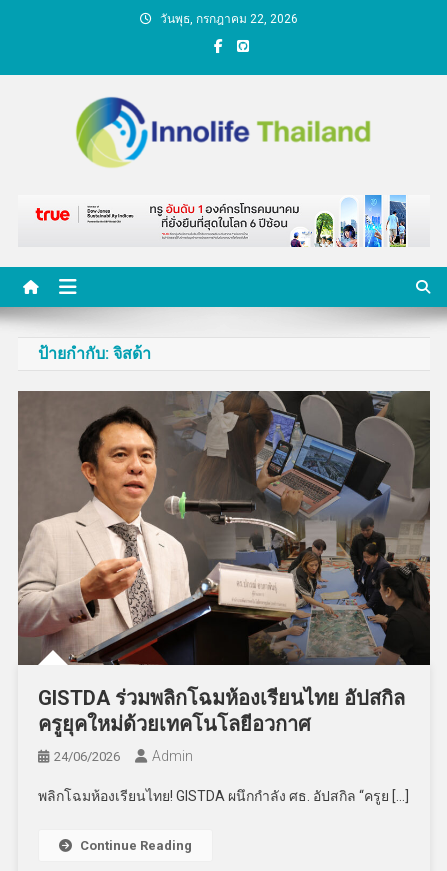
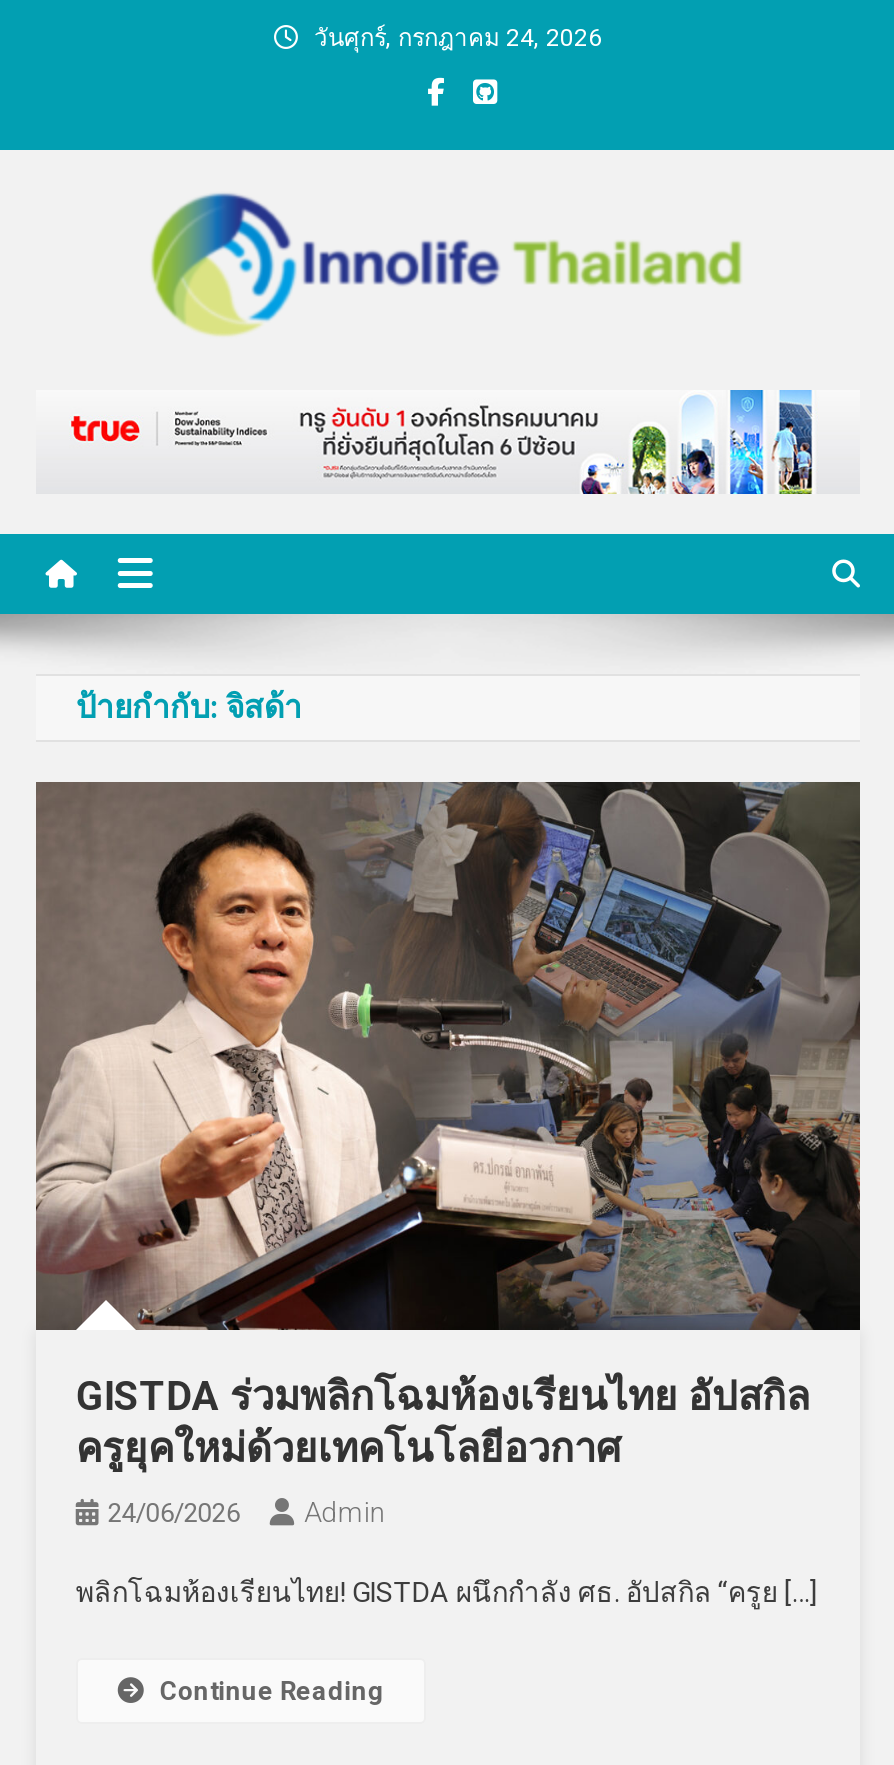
[160,12,298,26] วันพุธ, กรกฎาคม 22, 2026 -> [314,24,602,52] วันศุกร์, กรกฎาคม 24, 2026

